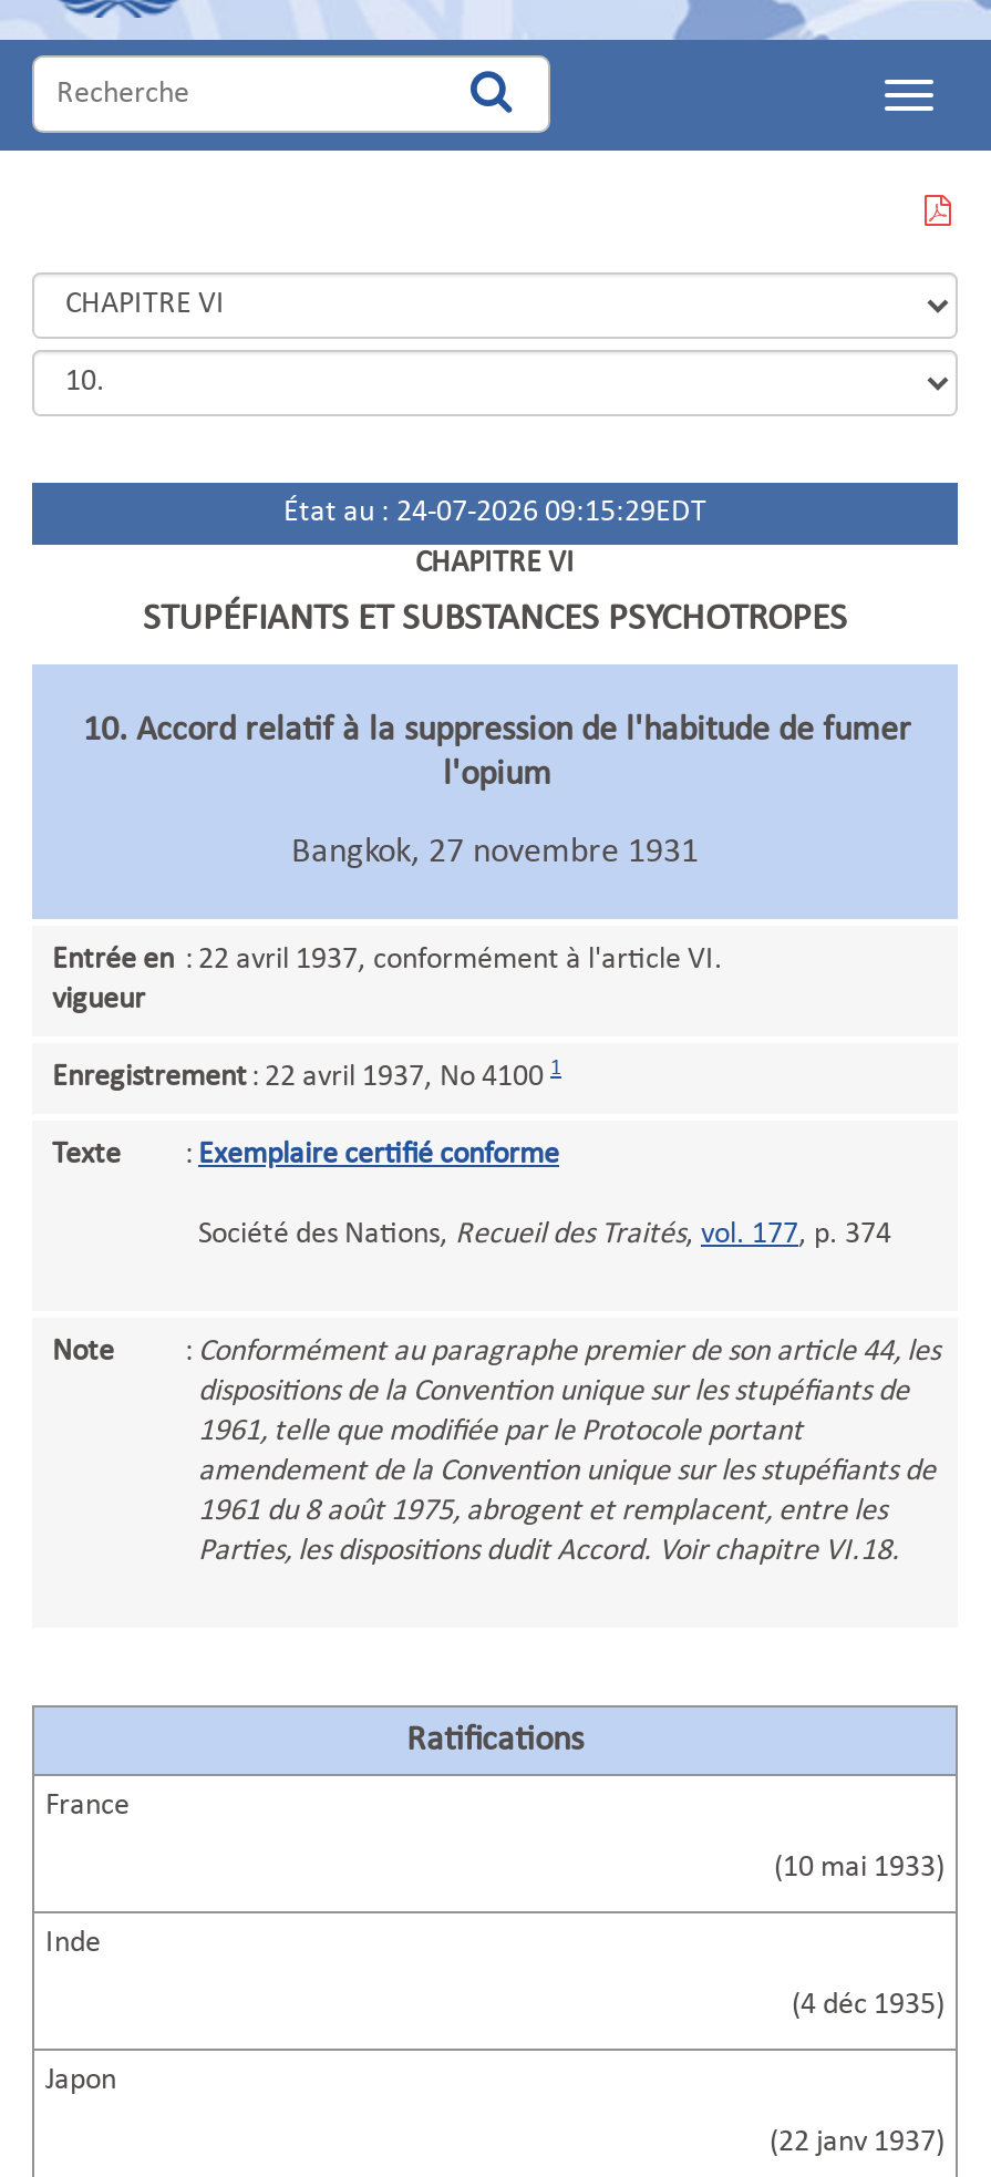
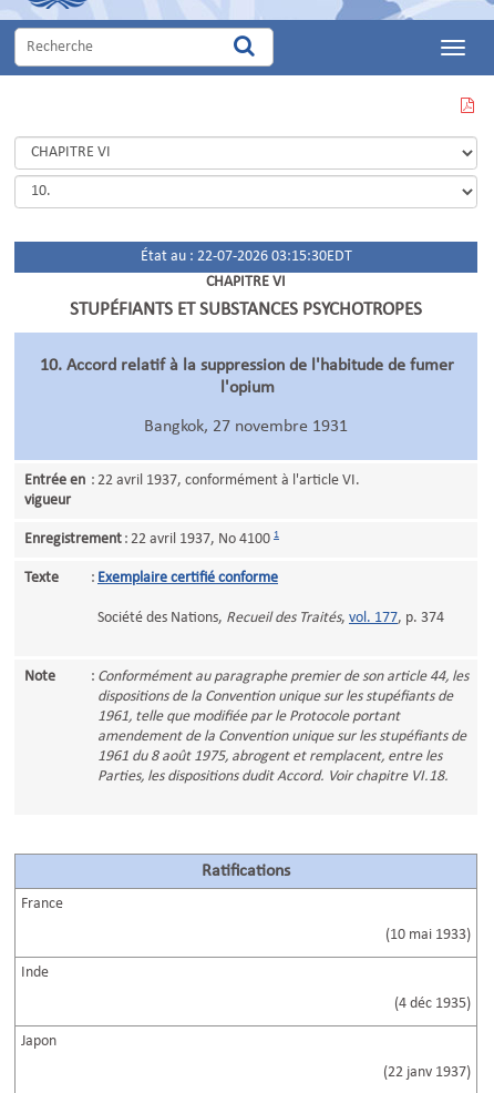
[283,496,706,529] État au : 24-07-2026 09:15:29EDT -> [140,248,352,265] État au : 22-07-2026 03:15:30EDT

